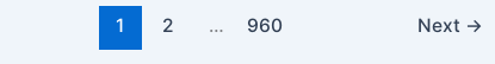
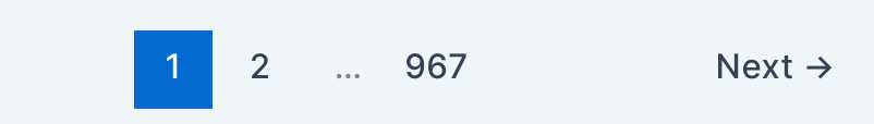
[246,14,282,37] 960 -> [405,45,468,86] 967

